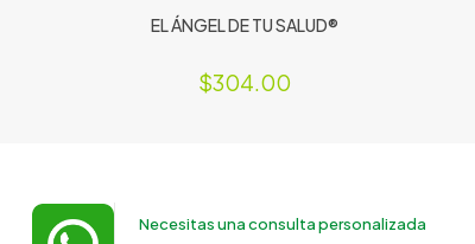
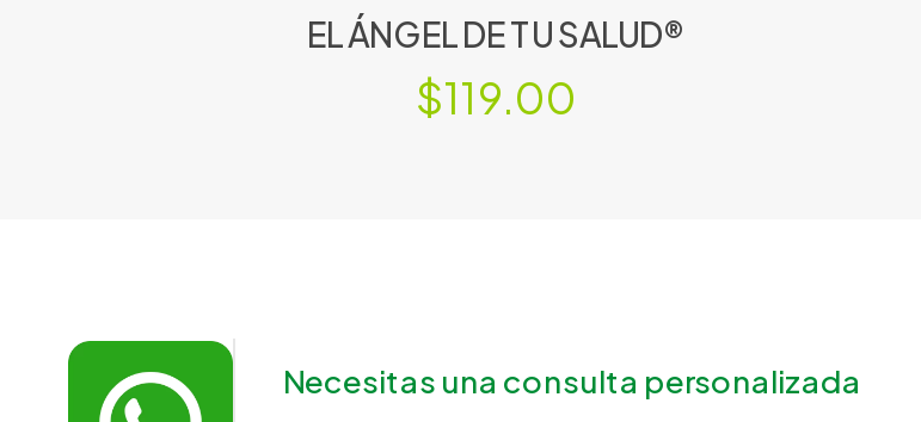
[198,69,291,96] $304.00 -> [416,70,576,124] $119.00

